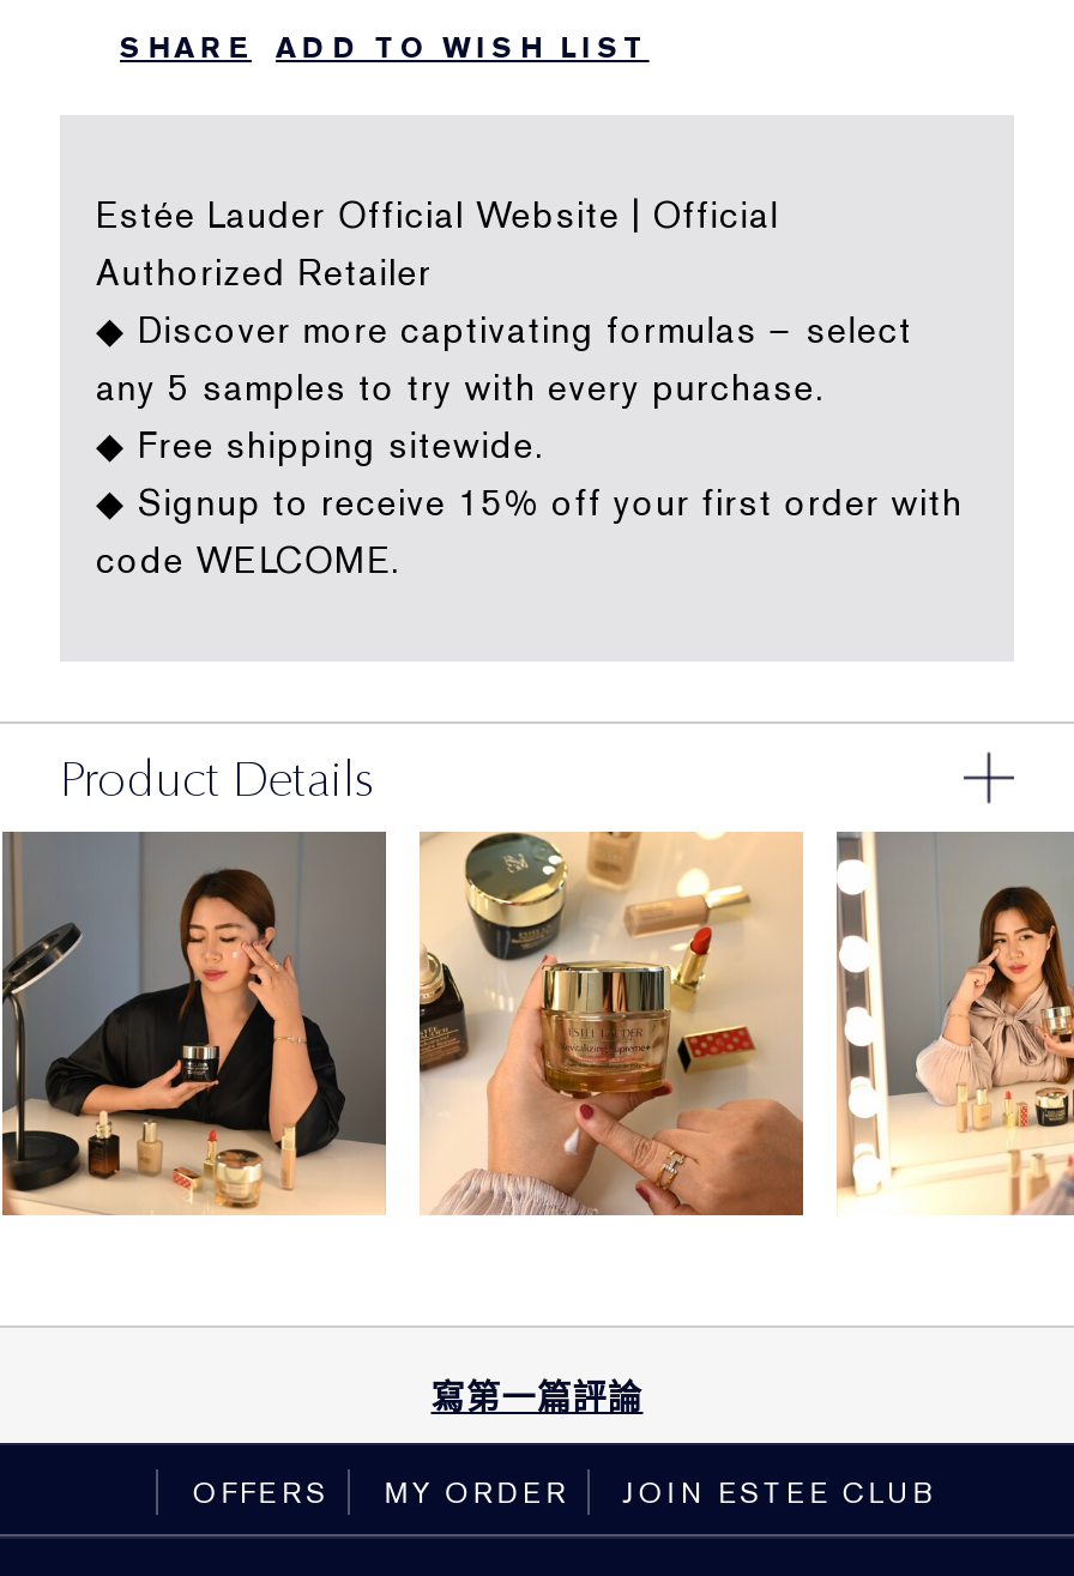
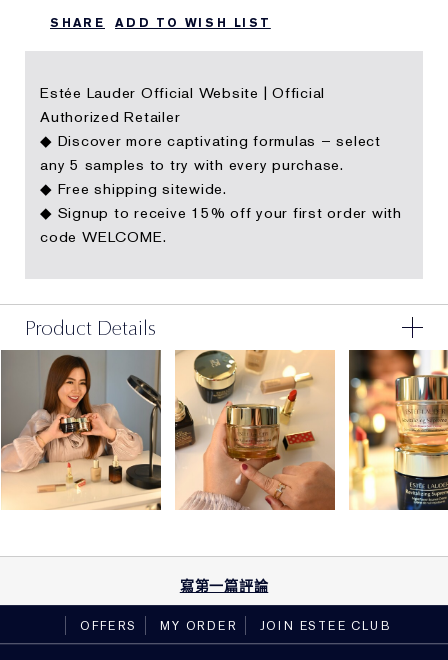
[7,834,388,1215] [image] -> [3,352,162,511] [image]
[837,832,1067,1215] [image] -> [348,349,445,511] [image]

